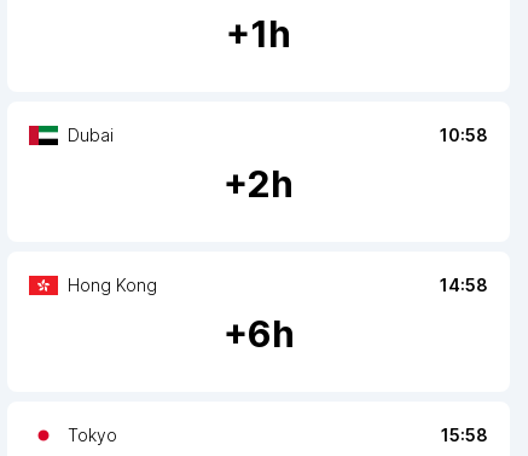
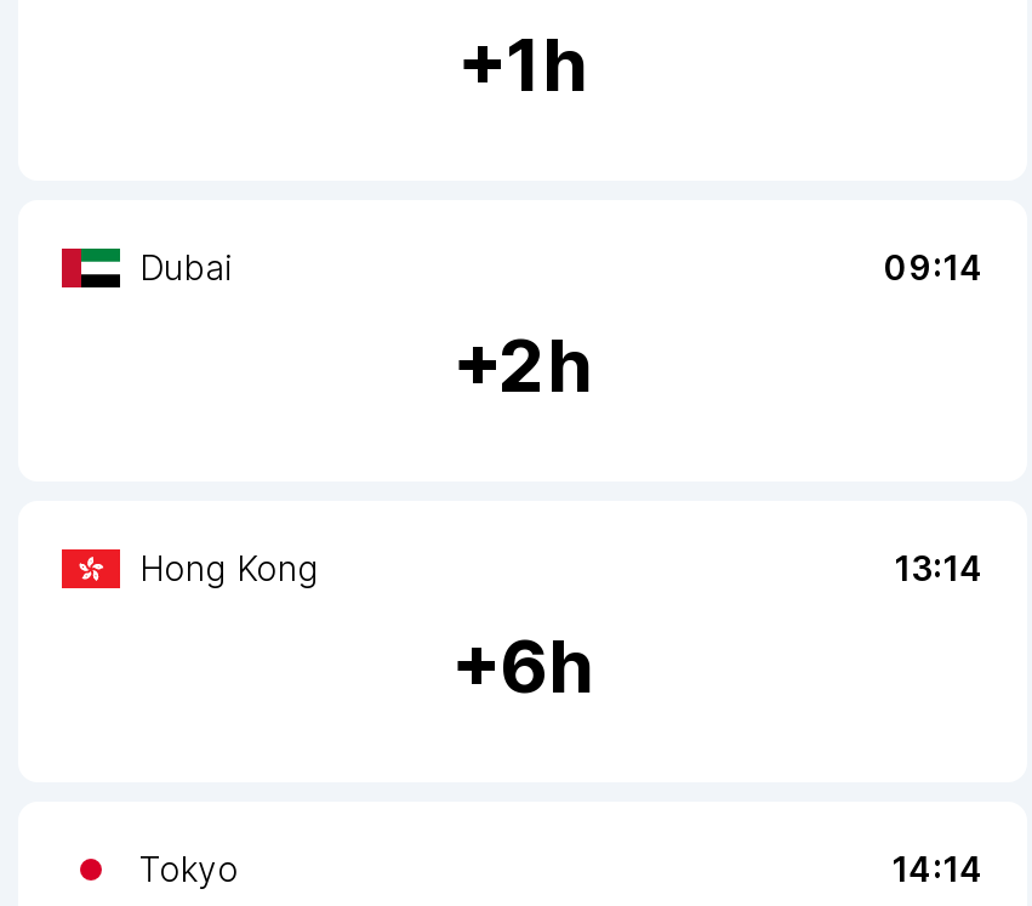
[440,124,488,145] 10:58 -> [884,246,983,287] 09:14
[440,274,488,295] 14:58 -> [894,547,983,588] 13:14
[441,424,488,445] 15:58 -> [891,847,983,889] 14:14

